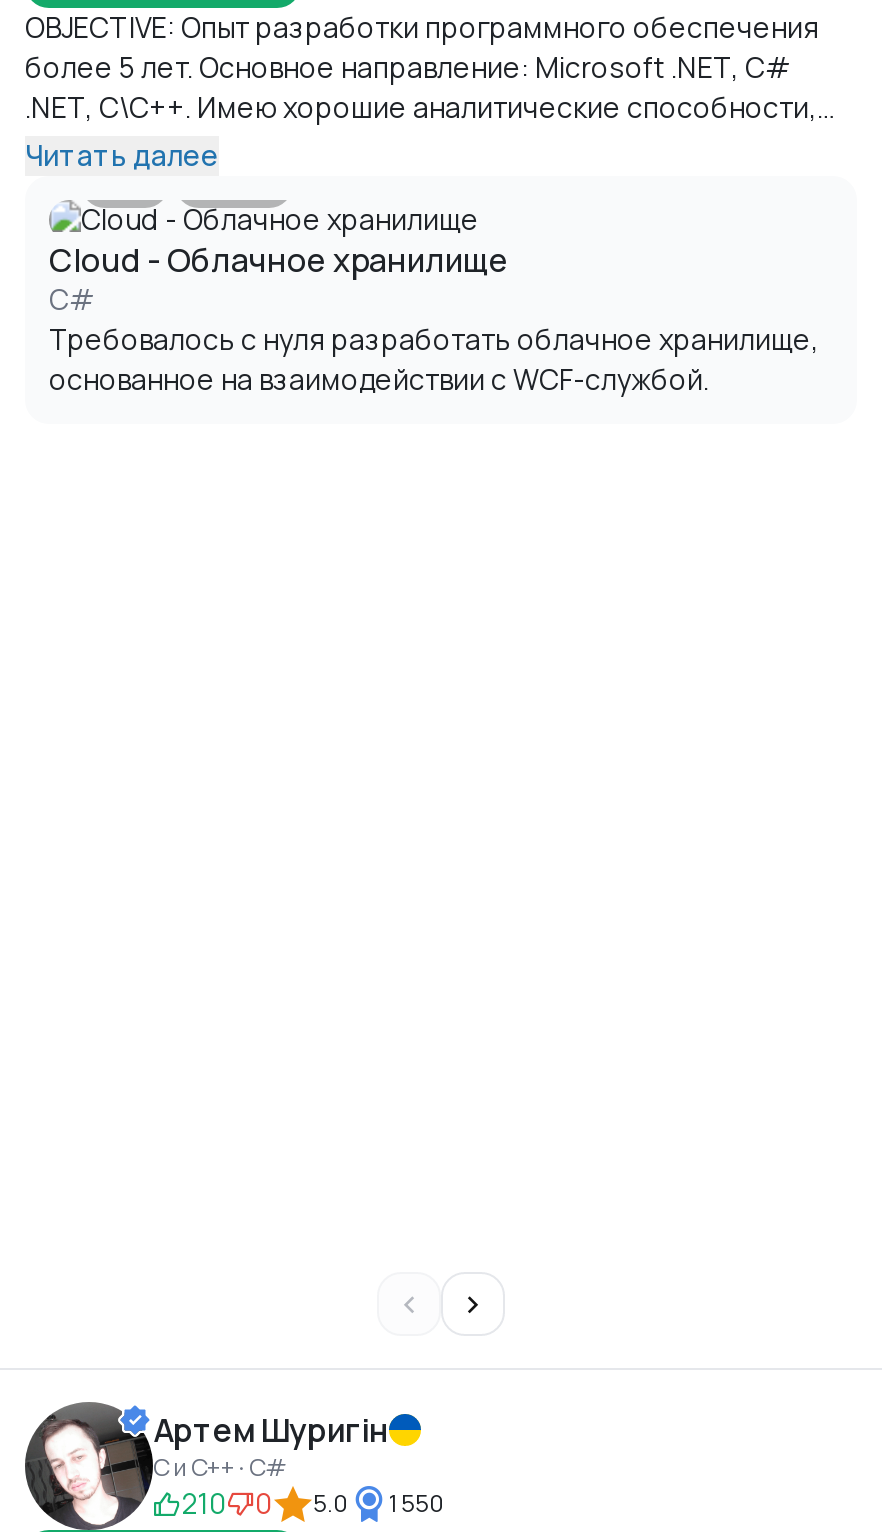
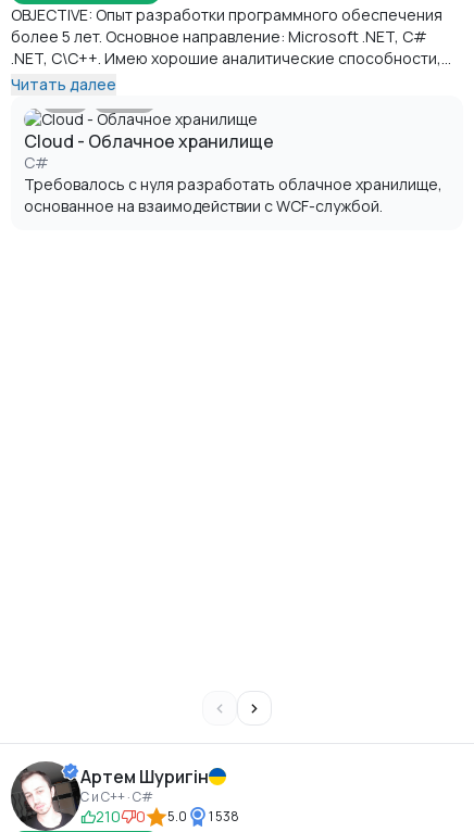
[389,1485,445,1519] 1 550 -> [209,806,239,825] 1 538

